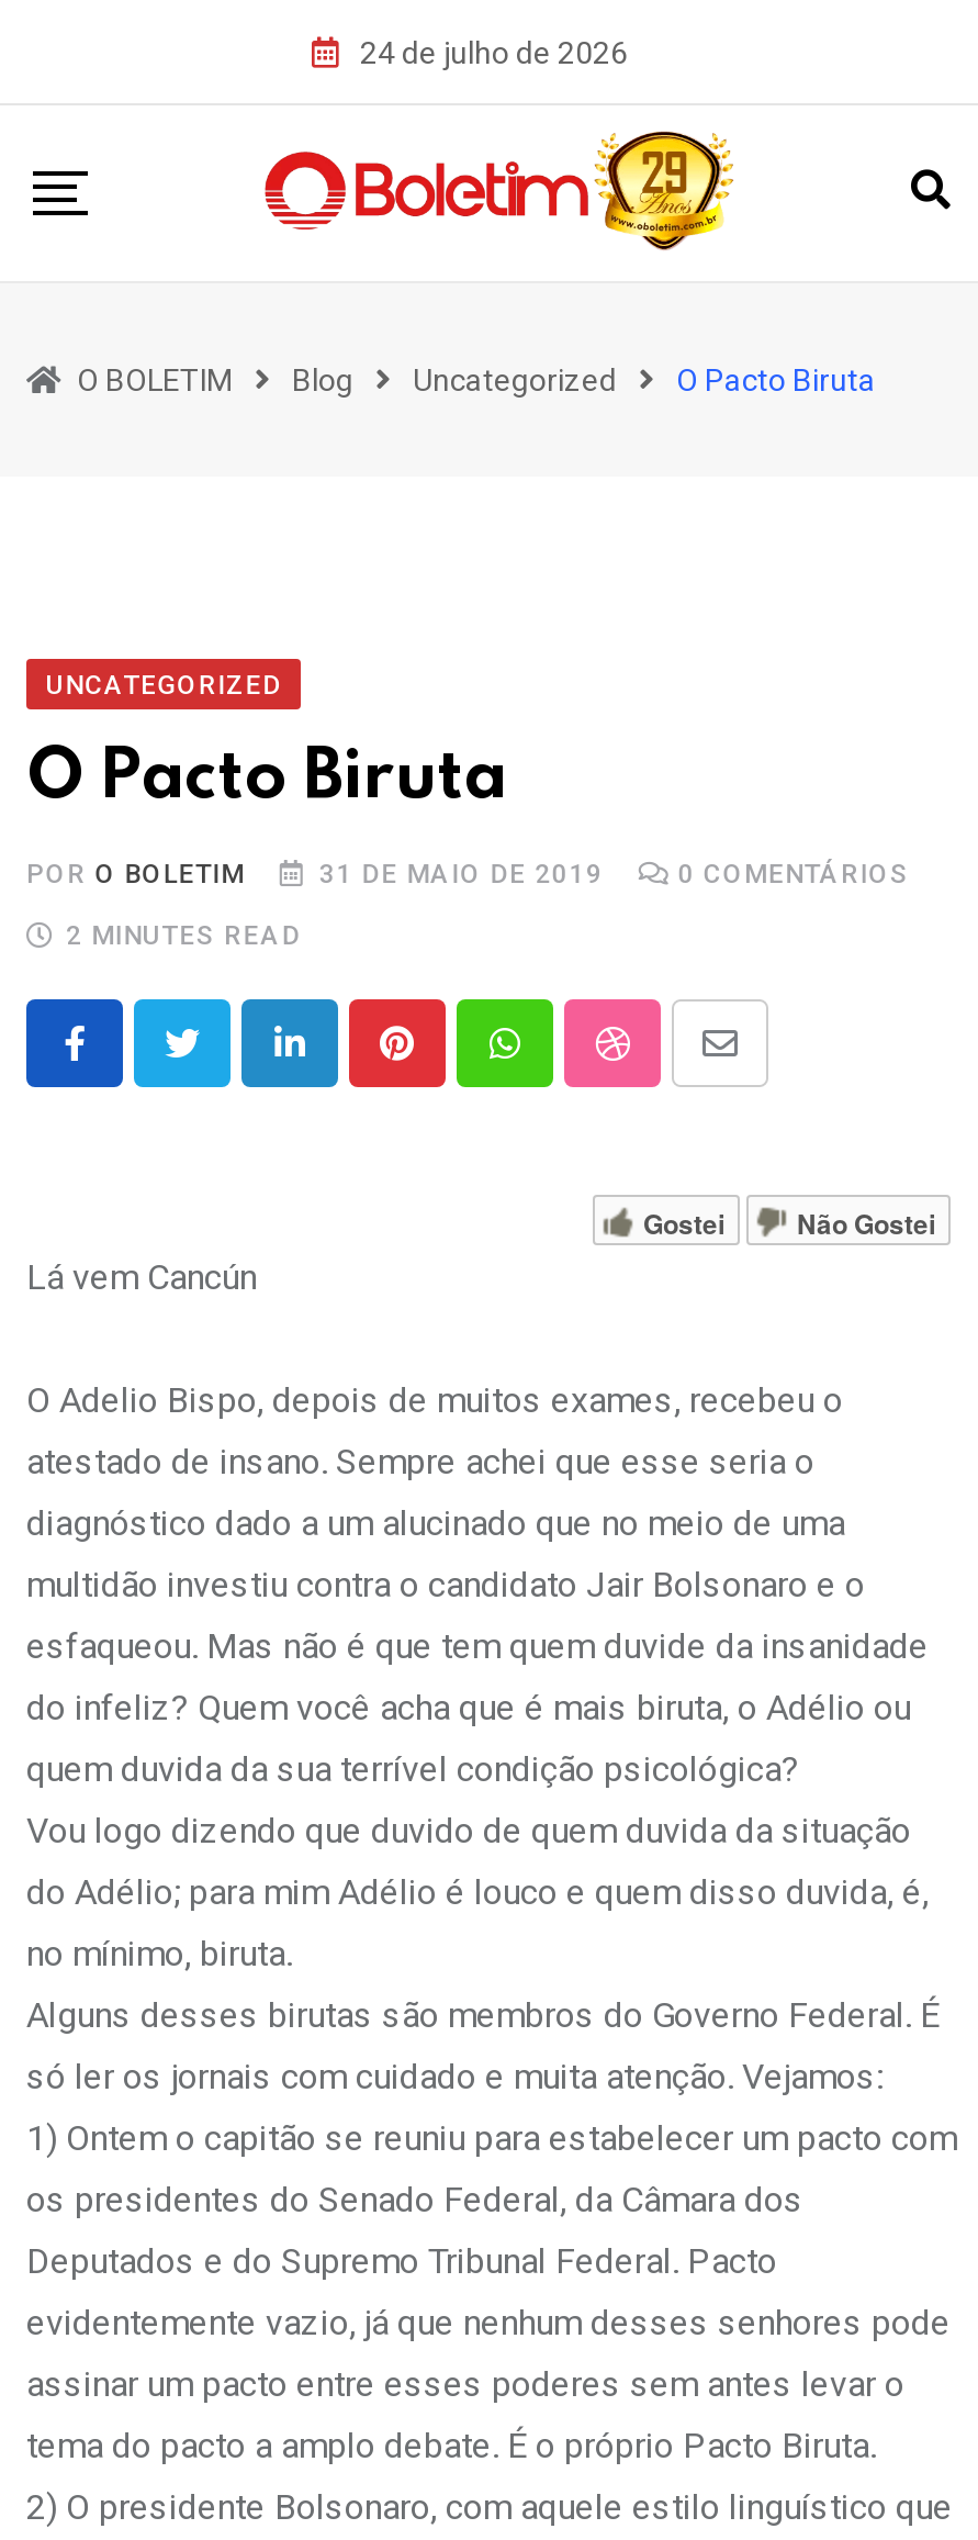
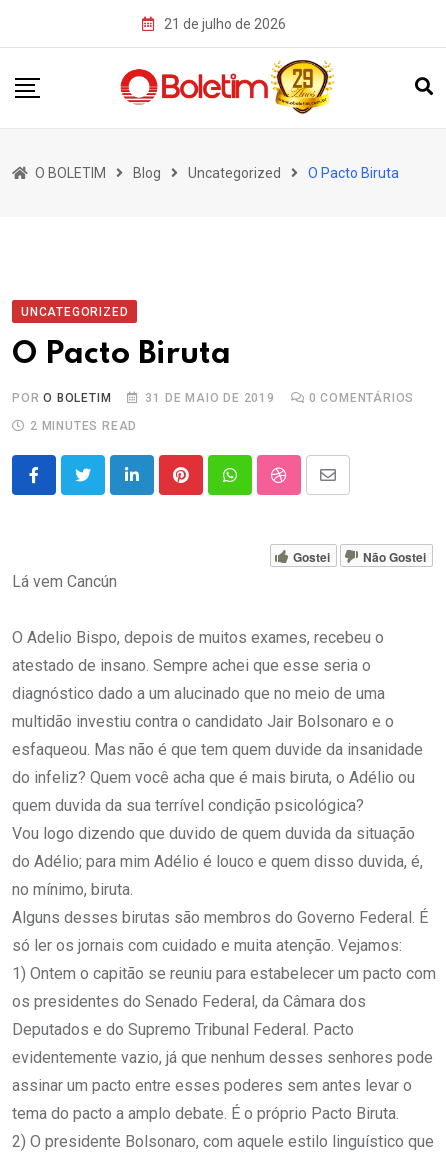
[360,34,628,69] 24 de julho de 2026 -> [164,15,286,31] 21 de julho de 2026

